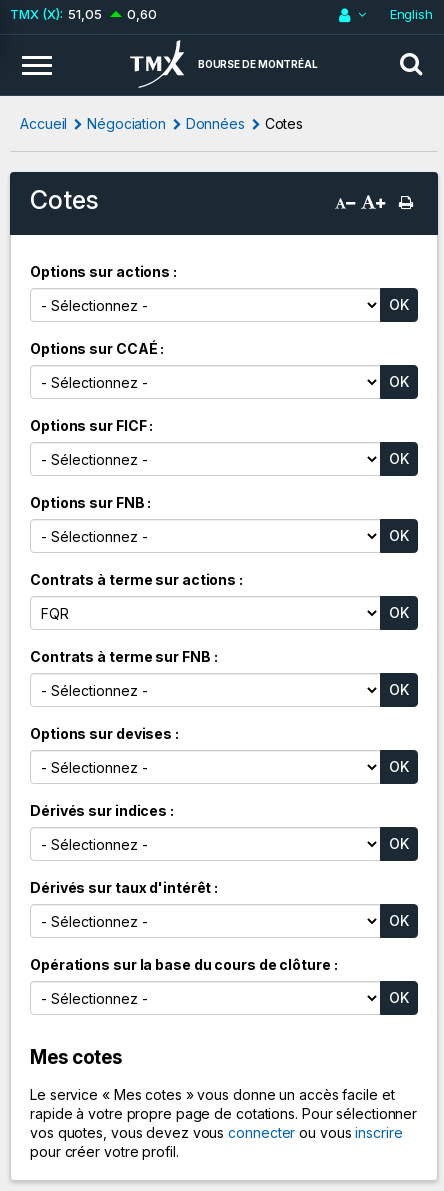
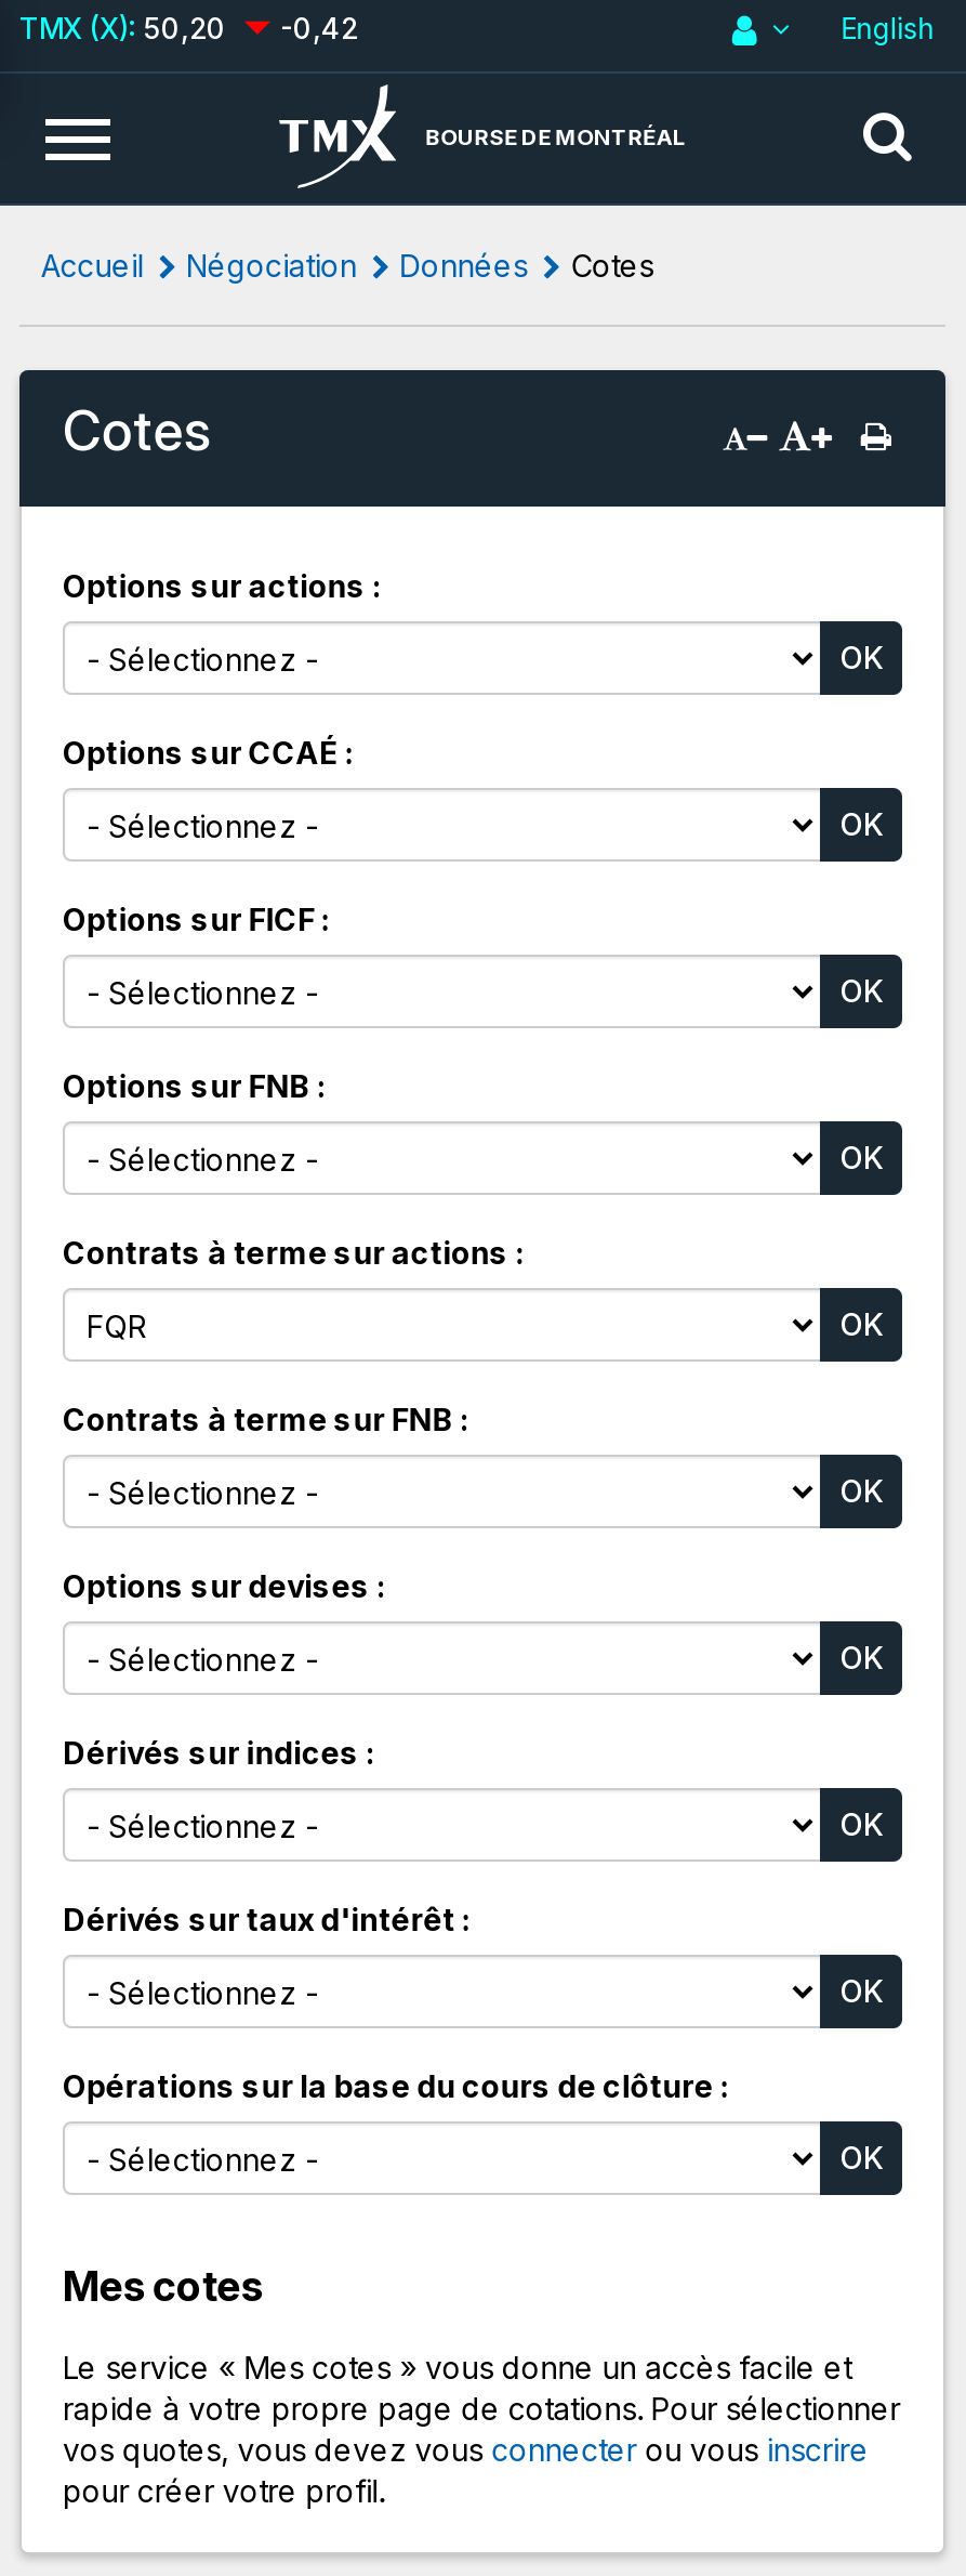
[67,6,101,22] 51,05 -> [144,11,226,45] 50,20
[126,6,156,22] 0,60 -> [280,11,358,45] -0,42

